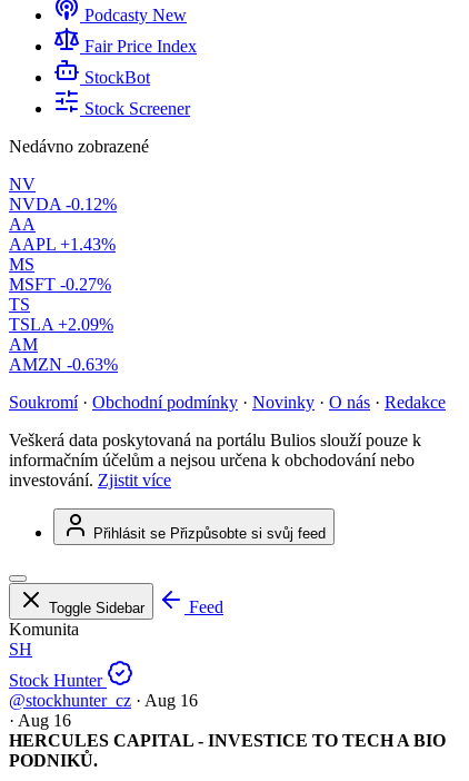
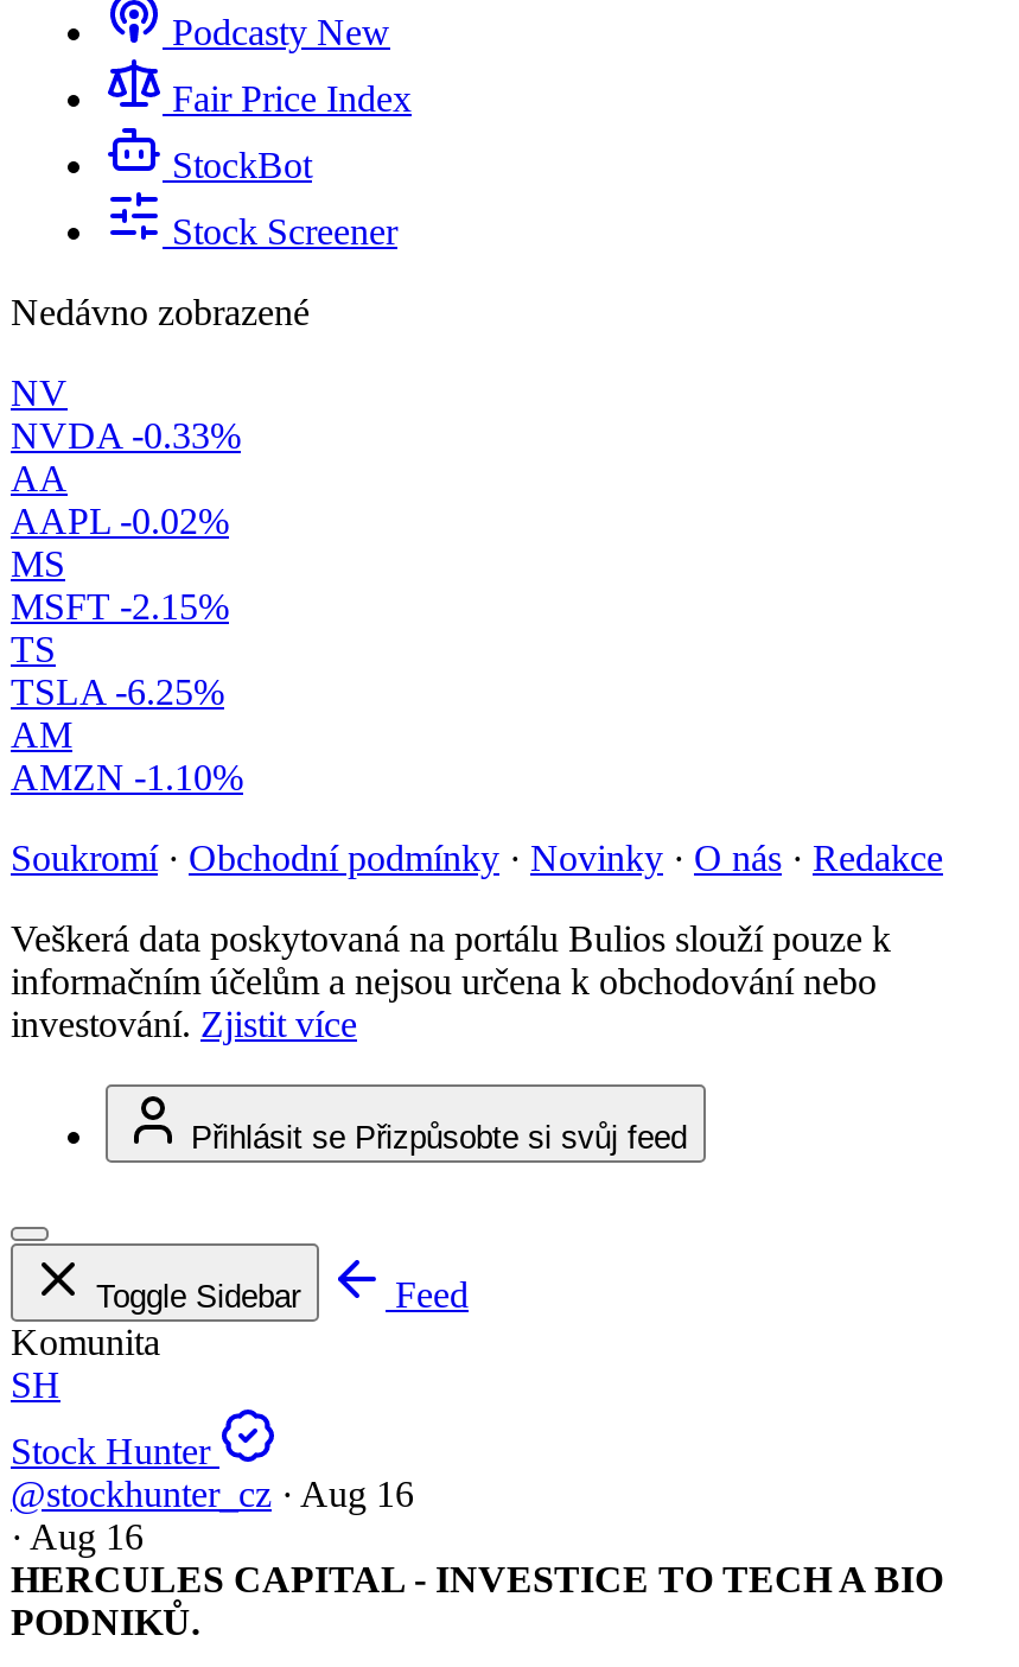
[9,195,117,214] NVDA -0.12% -> [11,416,241,456] NVDA -0.33%
[9,235,116,254] AAPL +1.43% -> [11,501,229,541] AAPL -0.02%
[9,275,111,294] MSFT -0.27% -> [11,586,229,627] MSFT -2.15%
[9,315,113,334] TSLA +2.09% -> [11,672,224,712] TSLA -6.25%
[9,355,118,374] AMZN -0.63% -> [11,757,243,798] AMZN -1.10%

